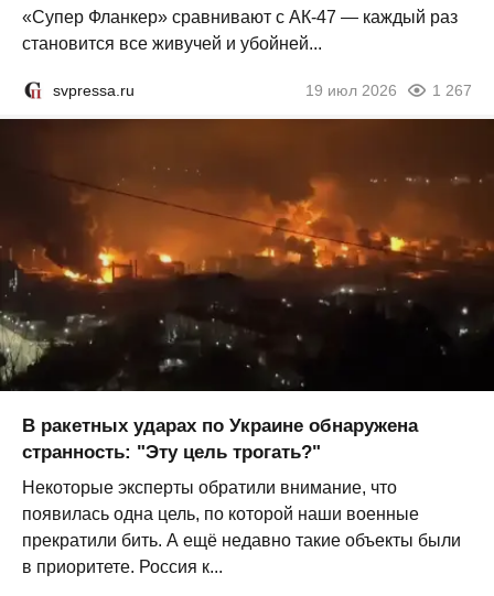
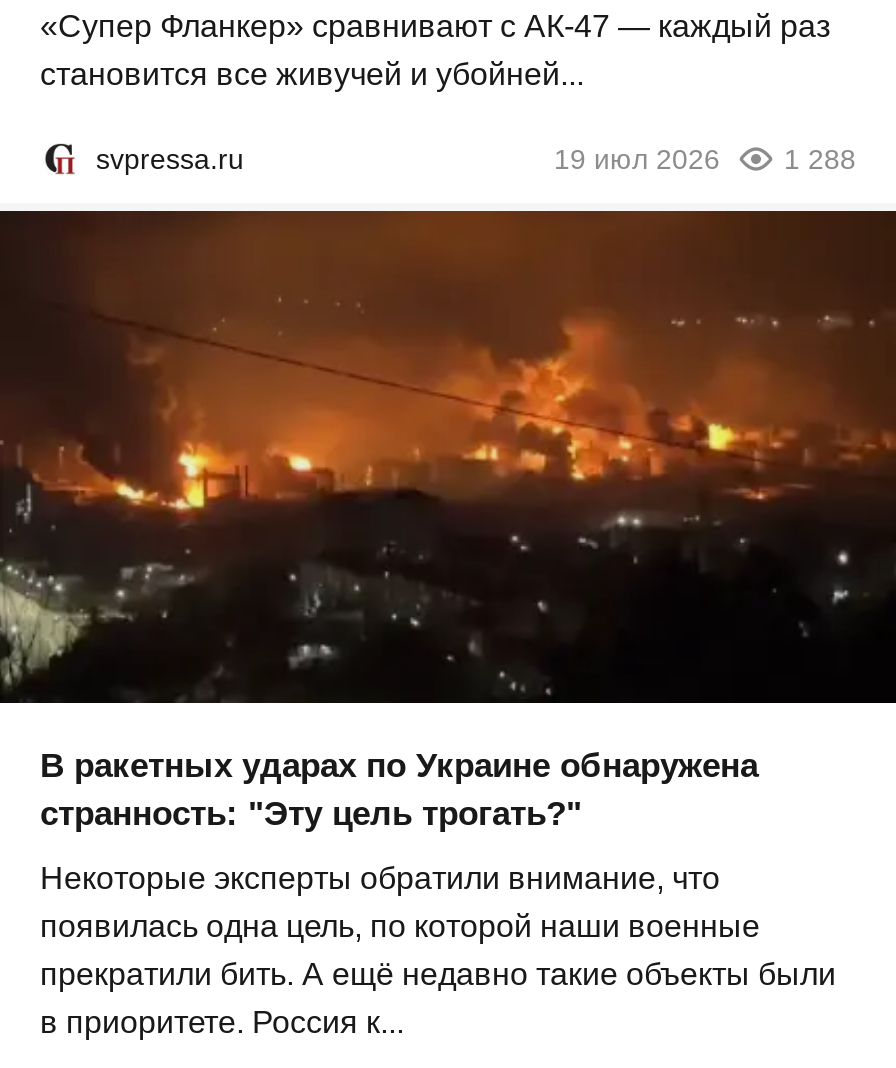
[305,82,472,99] 19 июл 2026 1 267 -> [554,143,856,175] 19 июл 2026 1 288

